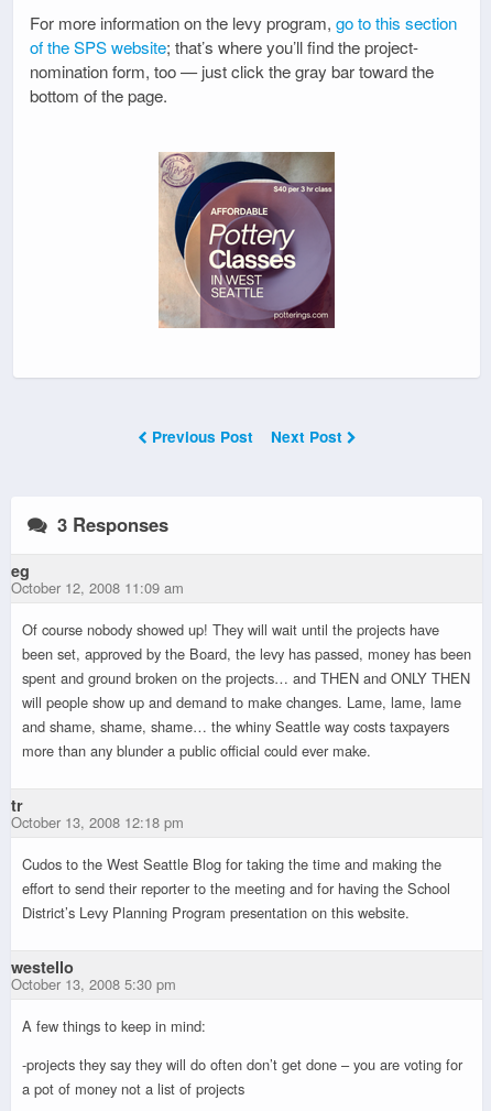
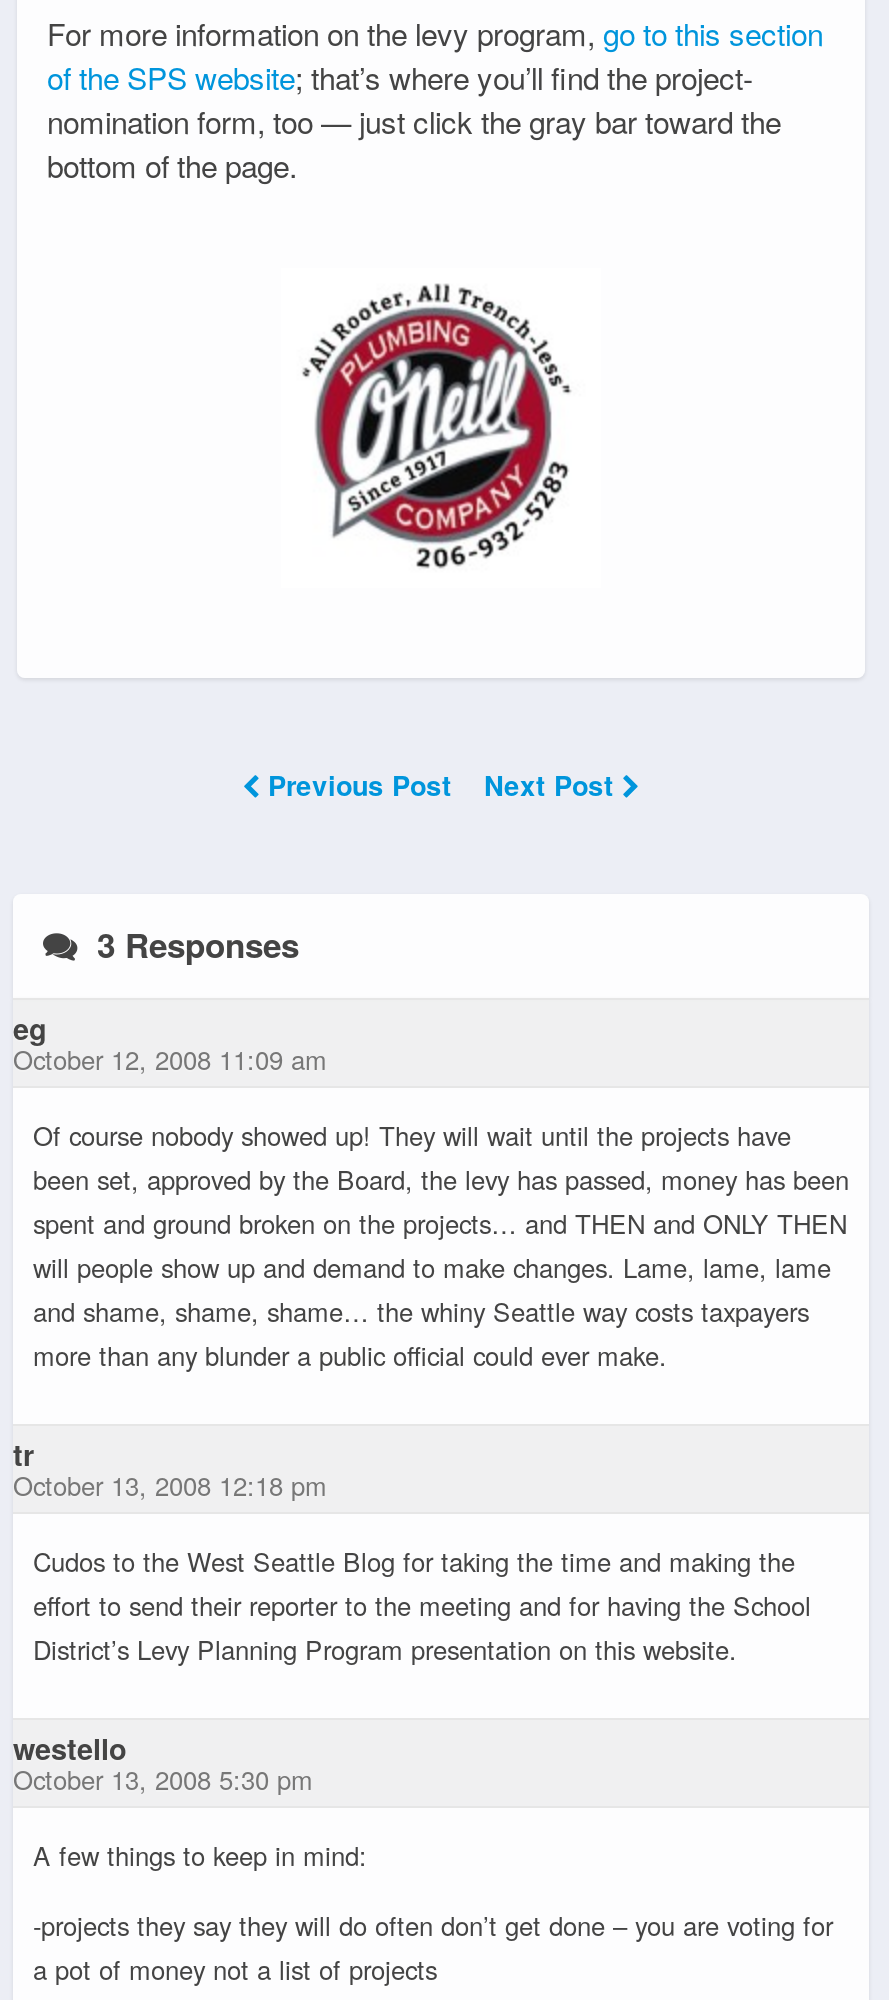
[157,151,336,329] [image] -> [281,268,601,588] [image]

